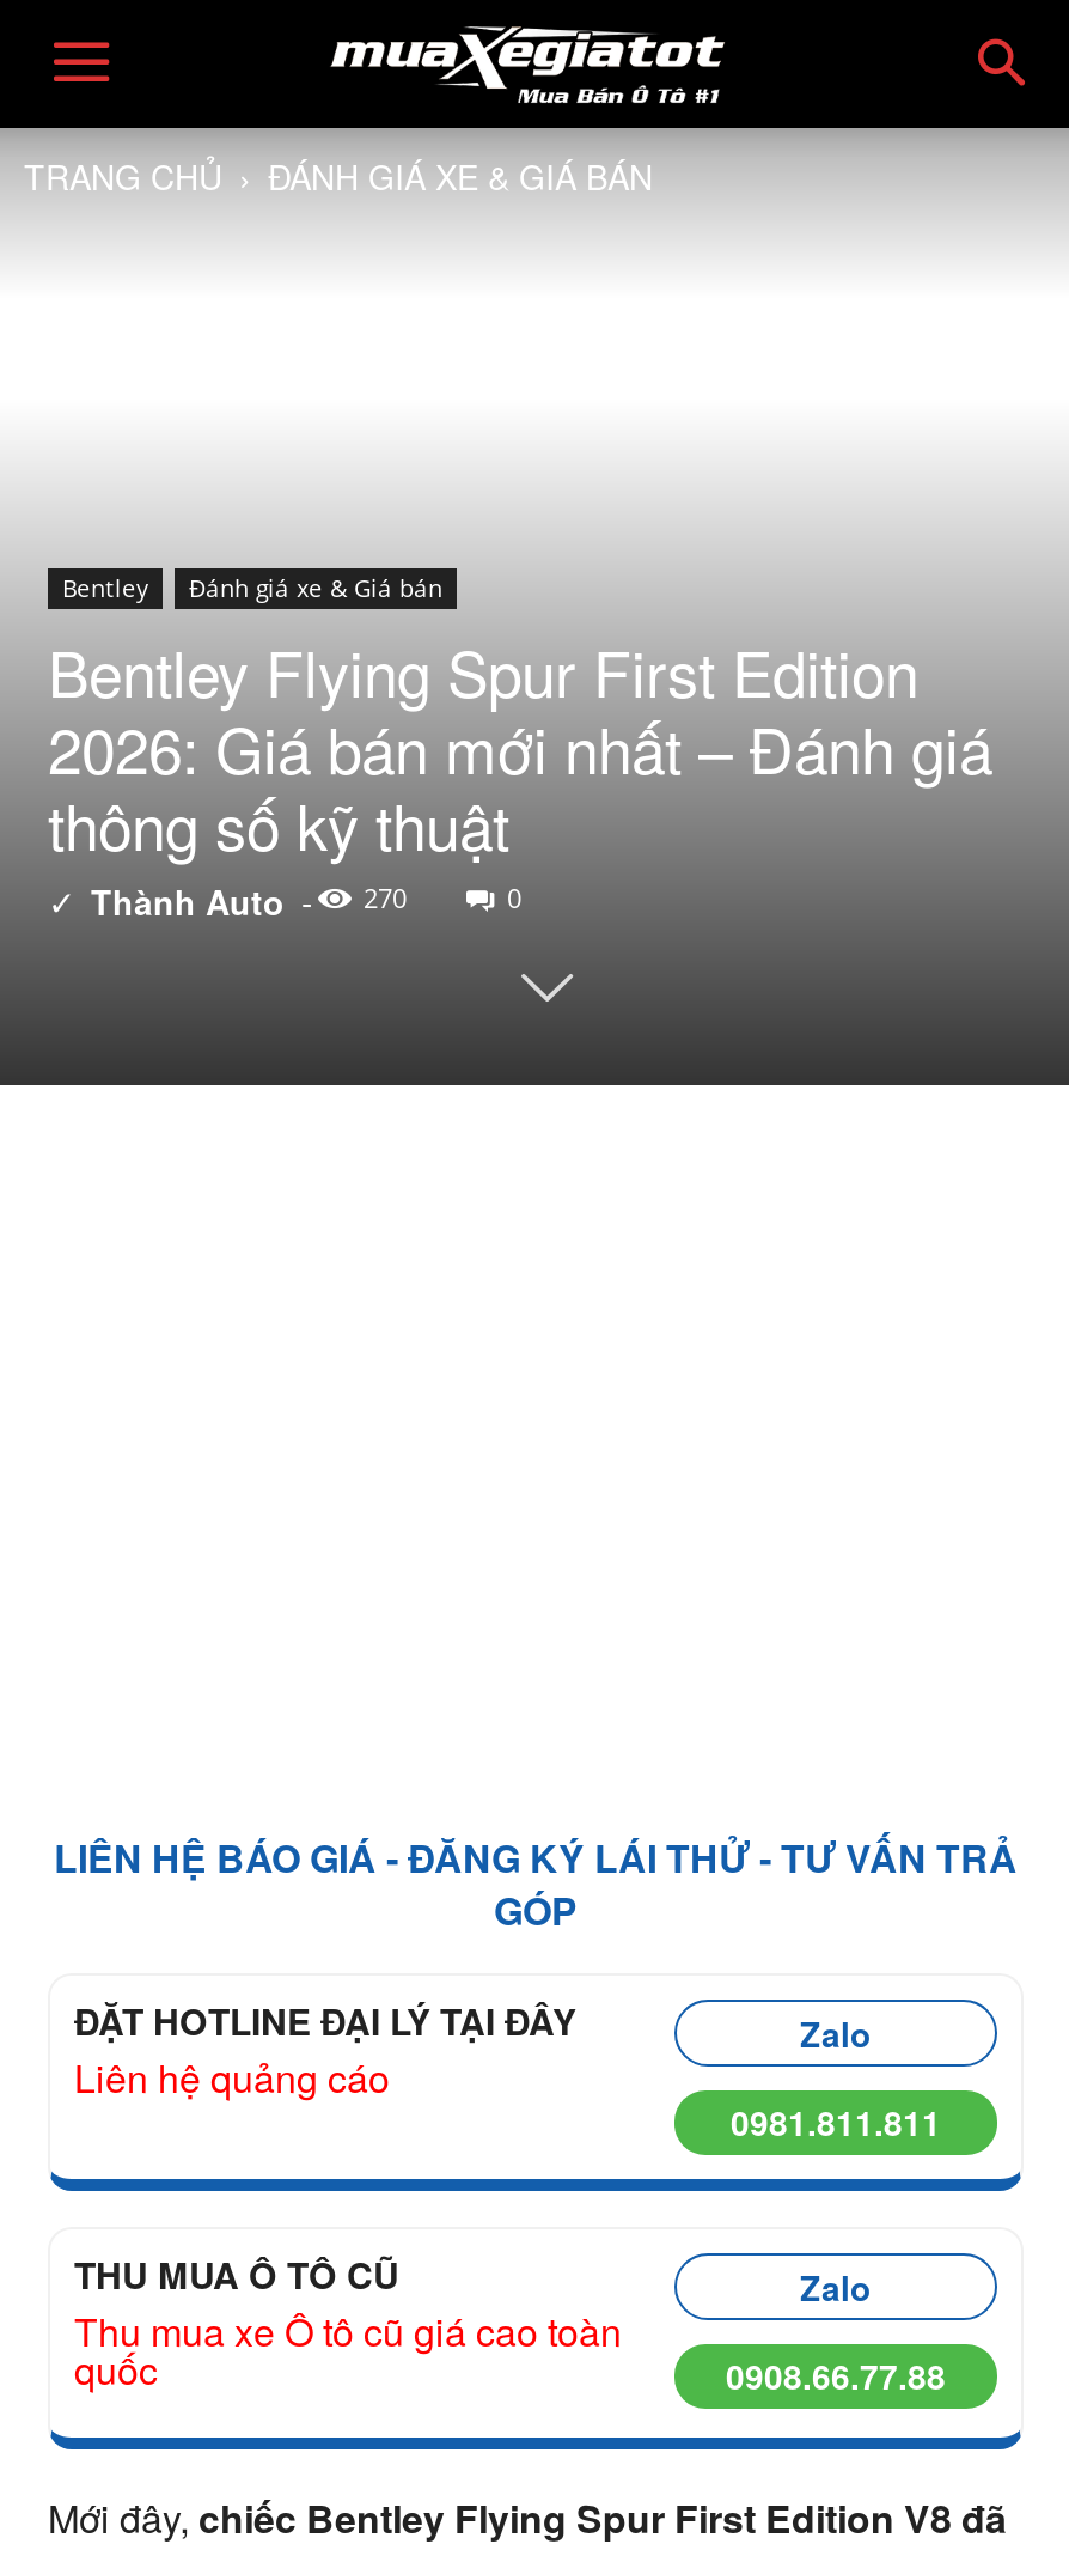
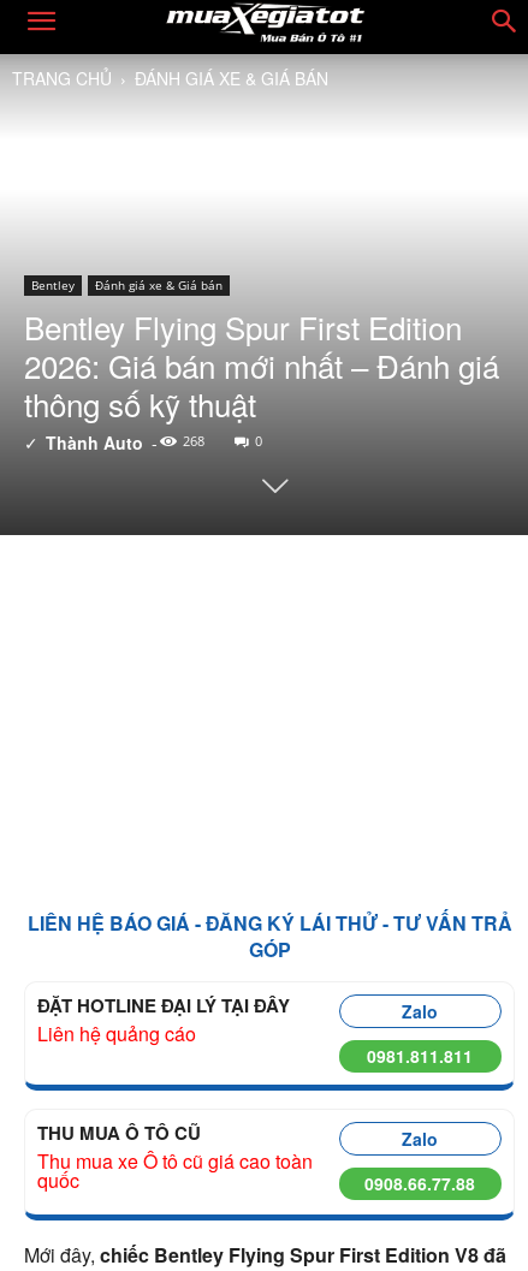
[364,880,407,915] 270 -> [183,432,204,450] 268

